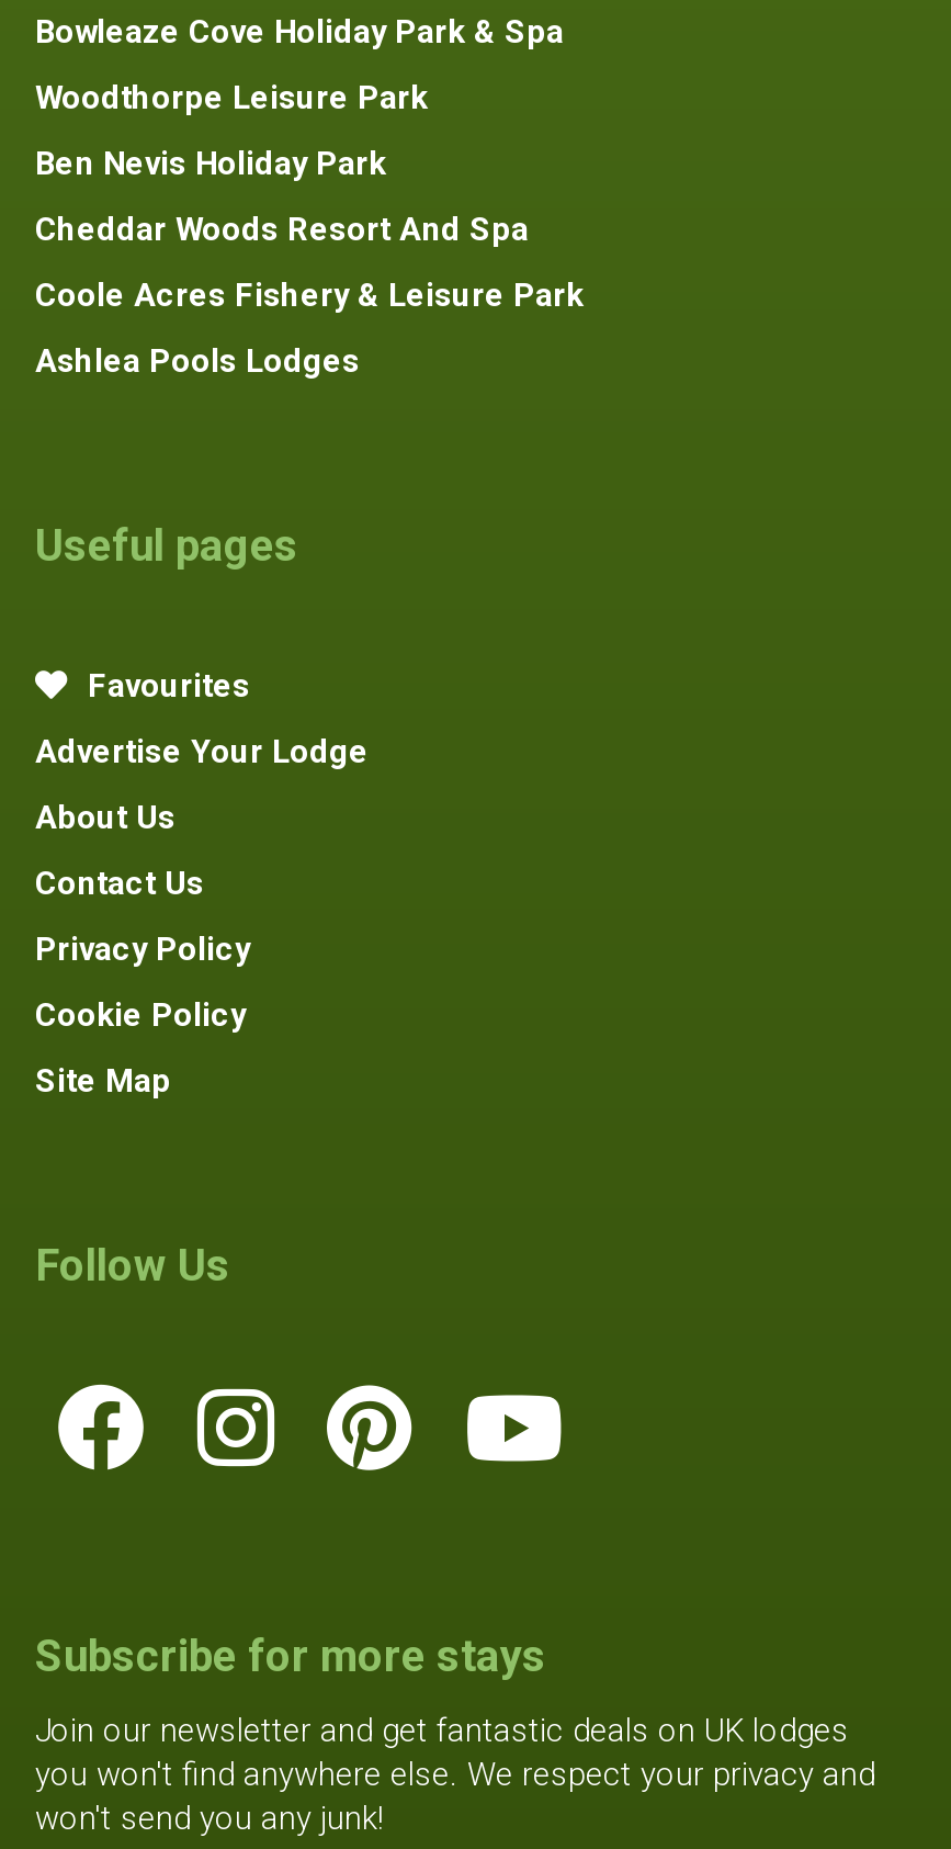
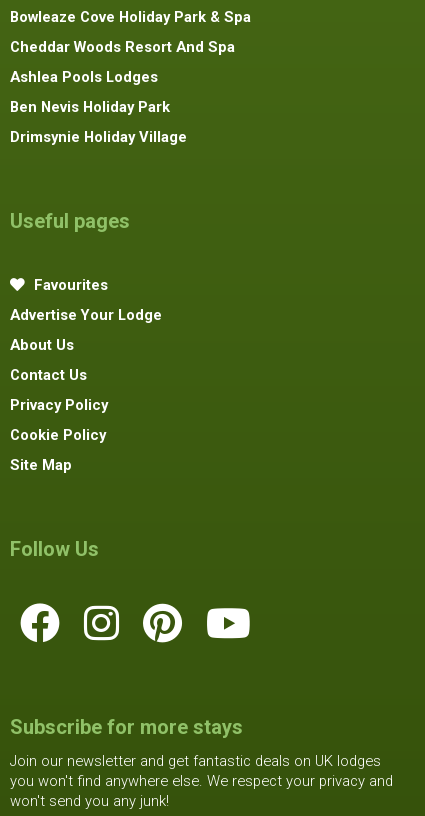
[35,77,428,117] Woodthorpe Leisure Park -> none
moved [35,143,386,182] -> [10,98,170,116]: Ben Nevis Holiday Park
moved [35,209,529,248] -> [10,38,235,56]: Cheddar Woods Resort And Spa
[35,275,584,314] Coole Acres Fishery & Leisure Park -> none
moved [35,340,360,380] -> [10,68,158,86]: Ashlea Pools Lodges
none -> [10,128,187,146] Drimsynie Holiday Village

